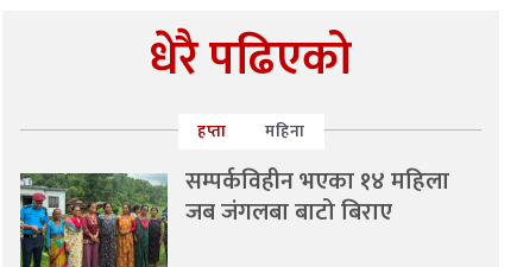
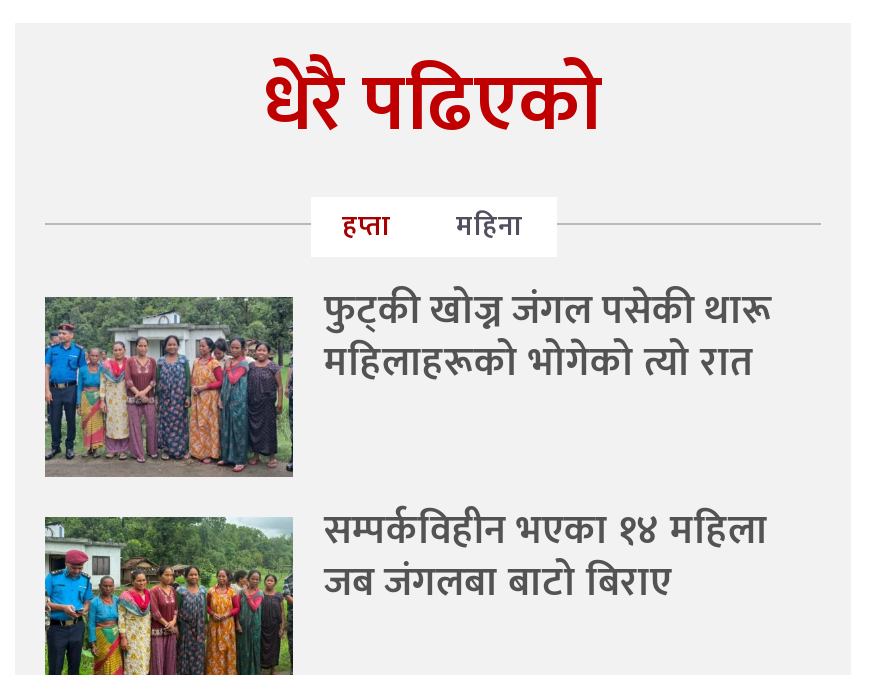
none -> [45,277,772,479] [image] | फुट्की खोज्न जंगल पसेकी थारू | महिलाहरूको भोगेको त्यो रात

